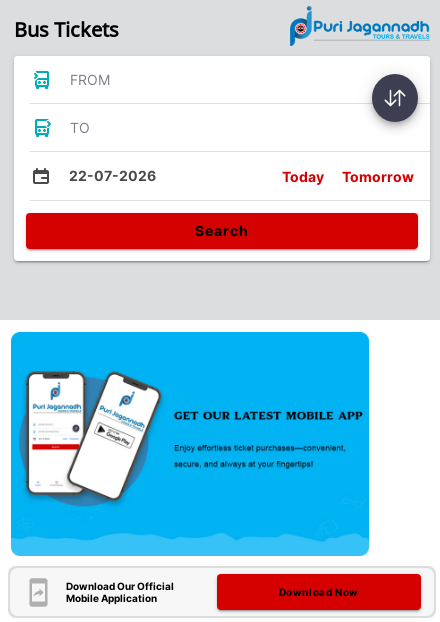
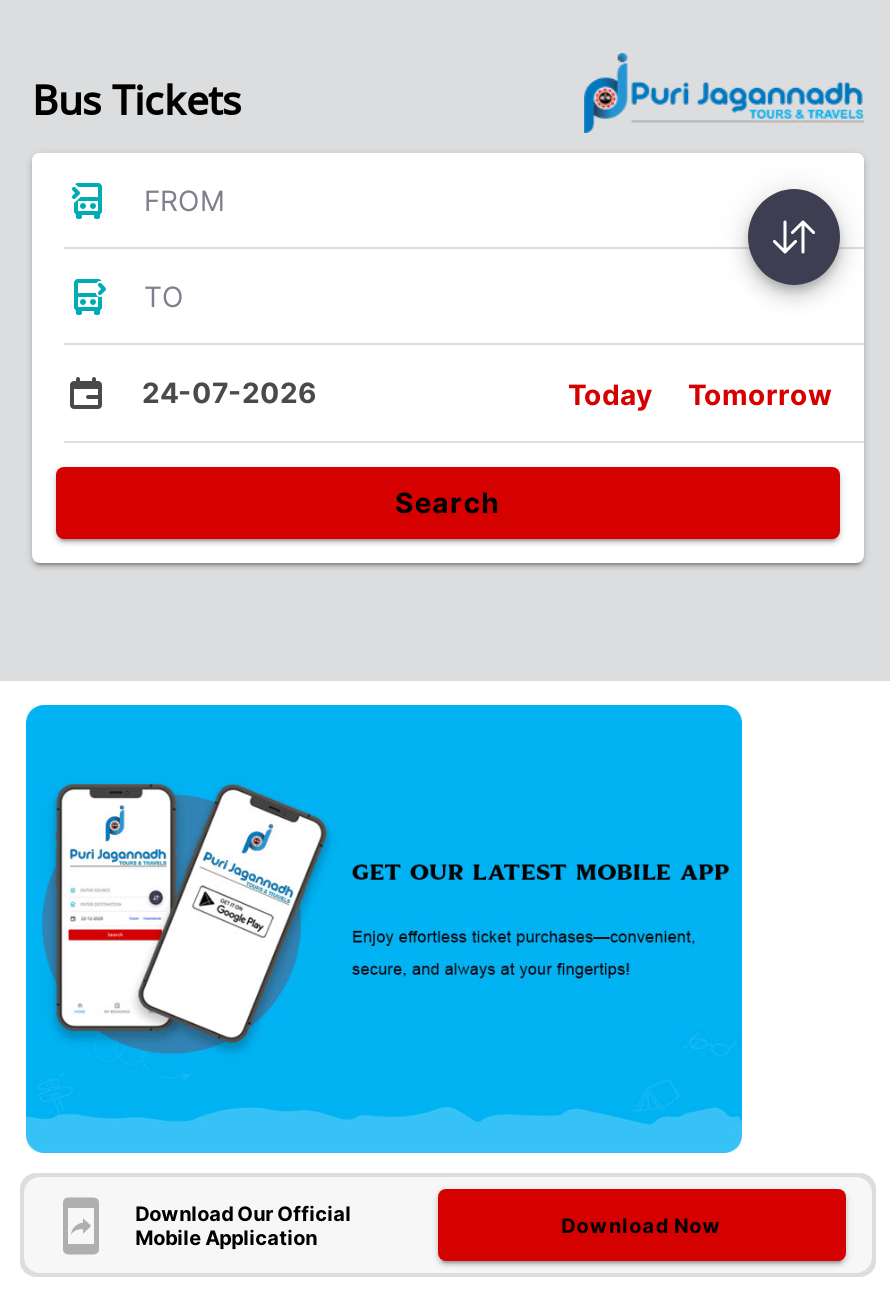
[69,167,156,184] 22-07-2026 -> [142,375,316,409] 24-07-2026

